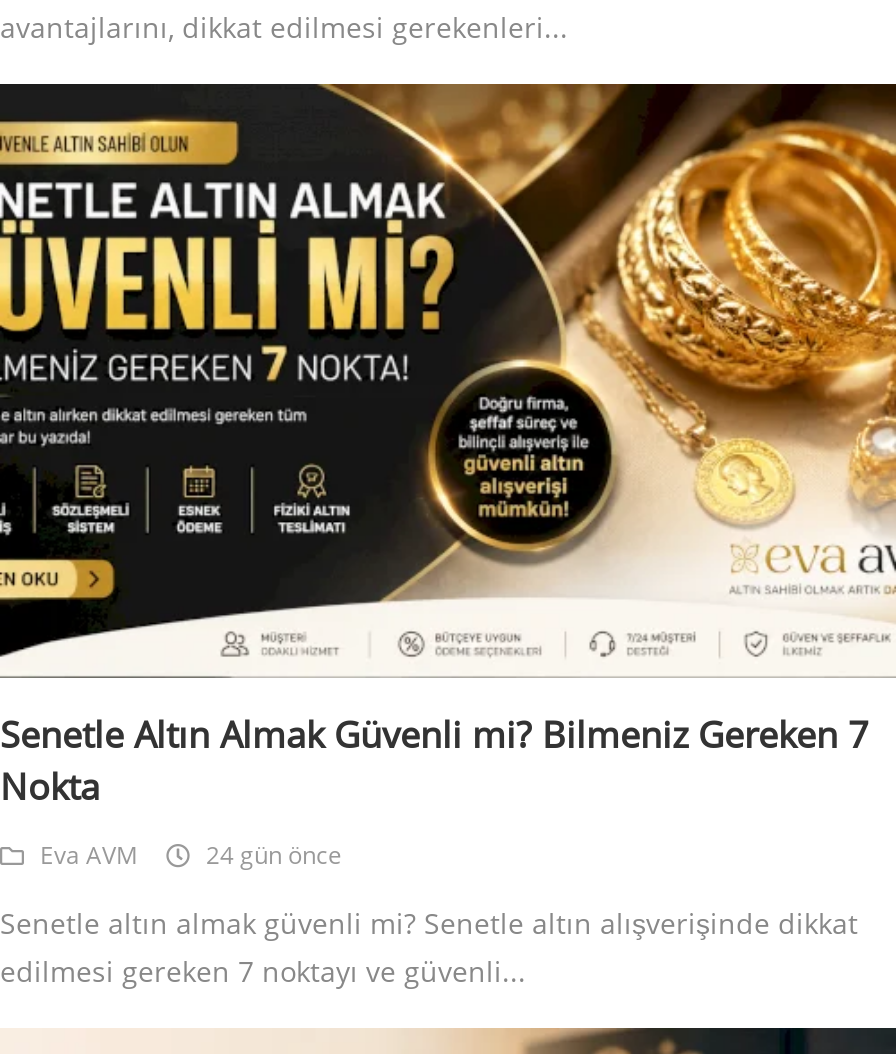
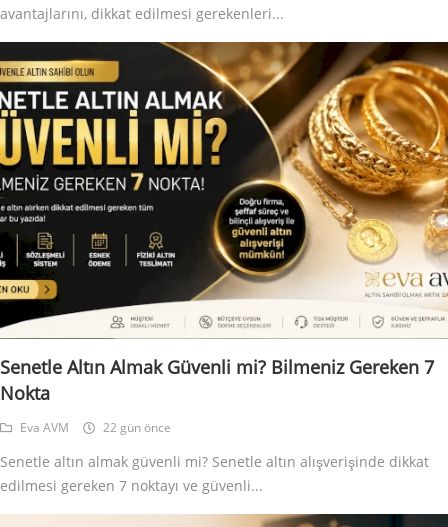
[40,838,342,872] Eva AVM 24 gün önce -> [20,419,171,436] Eva AVM 22 gün önce

